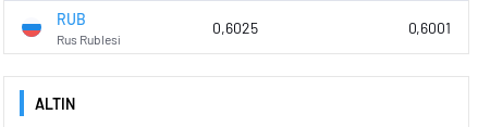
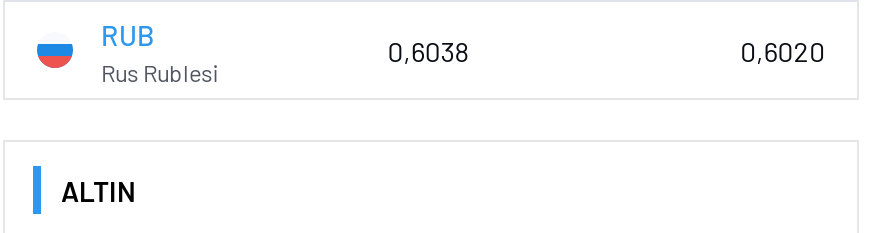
[213,18,258,36] 0,6025 -> [387,33,468,67] 0,6038
[408,18,451,36] 0,6001 -> [740,33,825,67] 0,6020

